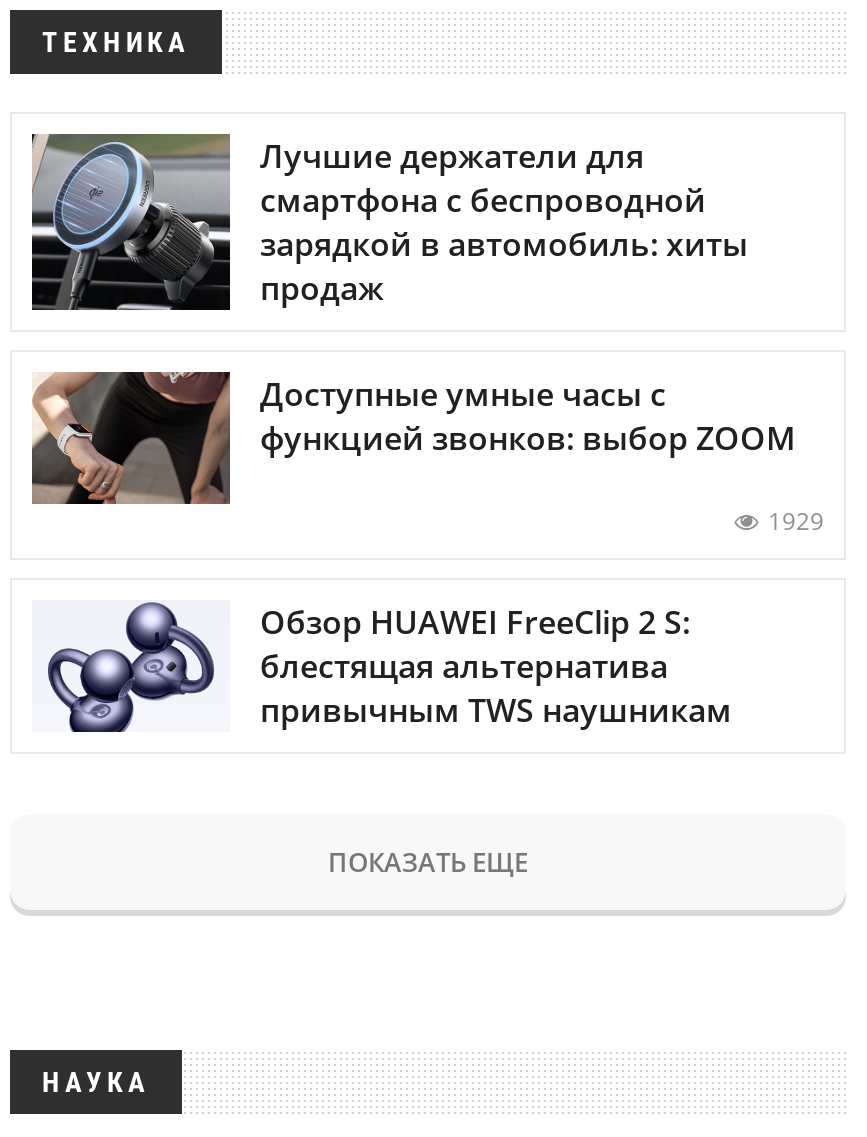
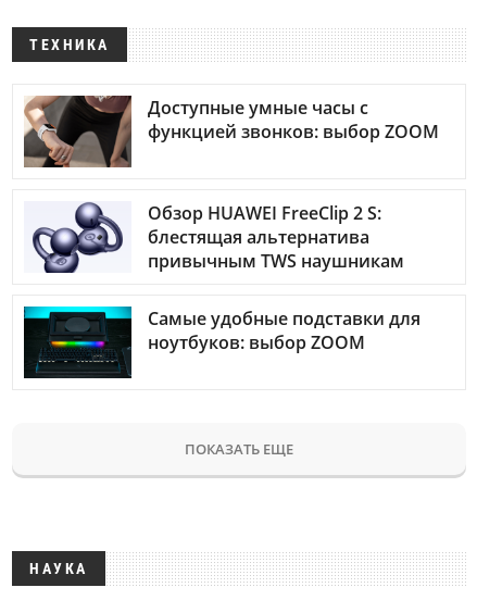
[30,132,748,312] [image] | Лучшие держатели для | смартфона с беспроводной | зарядкой в автомобиль: хиты | продаж -> none
moved [30,368,796,506] -> [23,93,439,168]: [image] | Доступные умные часы с | функцией звонков: выбор ZOOM
[768,503,824,537] 1929 -> none
moved [44,600,732,734] -> [30,201,404,274]: [image] | Обзор HUAWEI FreeClip 2 S: | блестящая альтернатива | привычным TWS наушникам
none -> [23,305,420,379] [image] | Самые удобные подставки для | ноутбуков: выбор ZOOM

